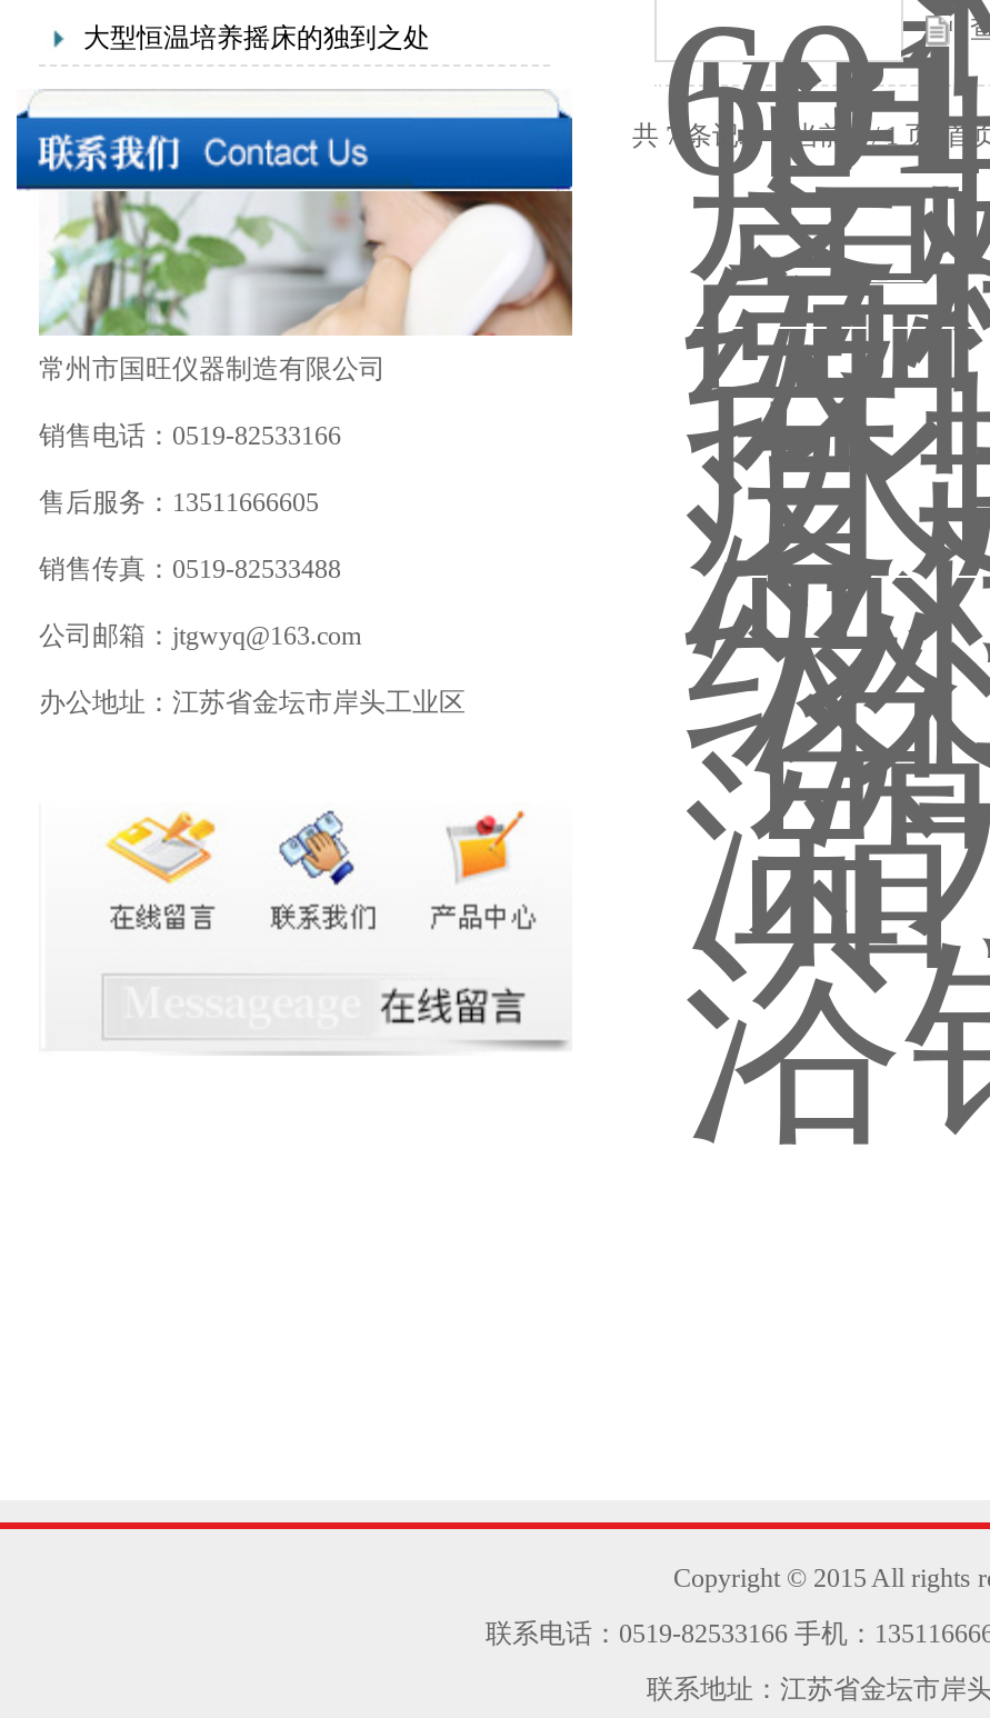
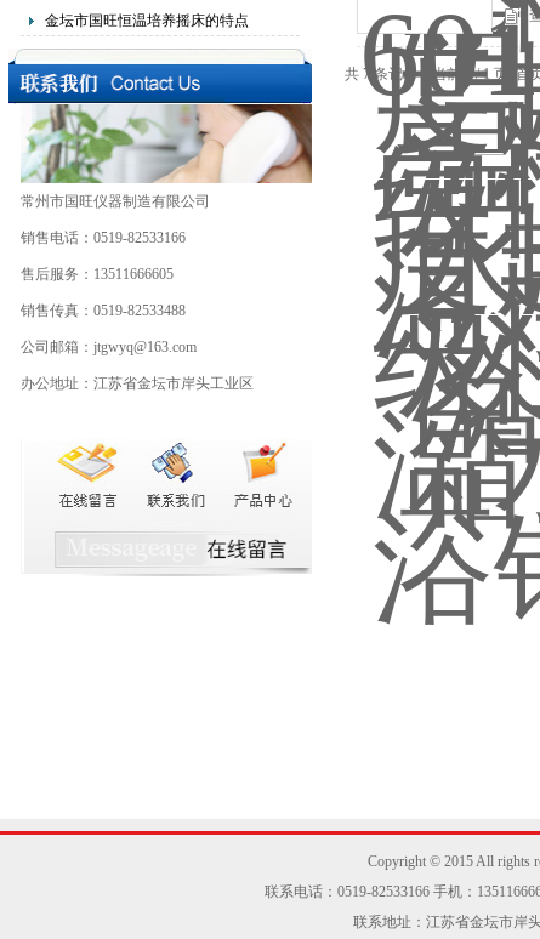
[83,22,430,53] 大型恒温培养摇床的独到之处 -> [45,12,249,29] 金坛市国旺恒温培养摇床的特点

